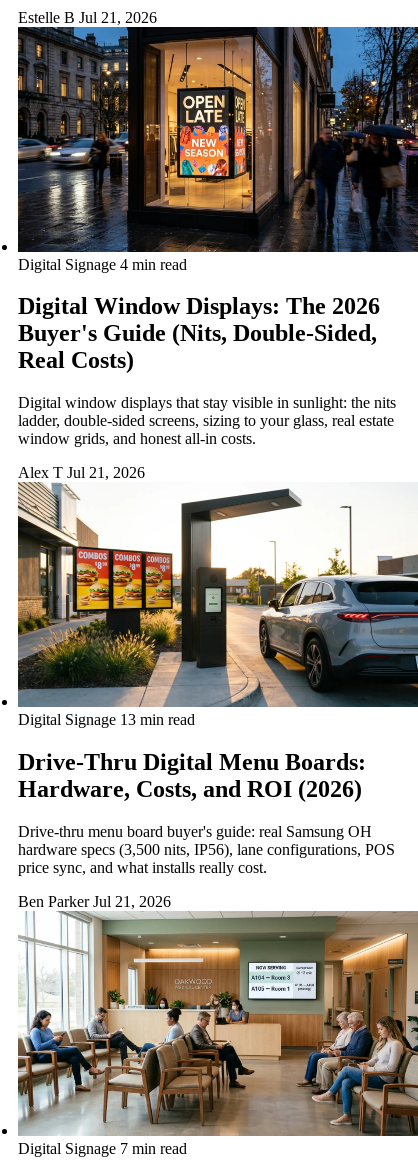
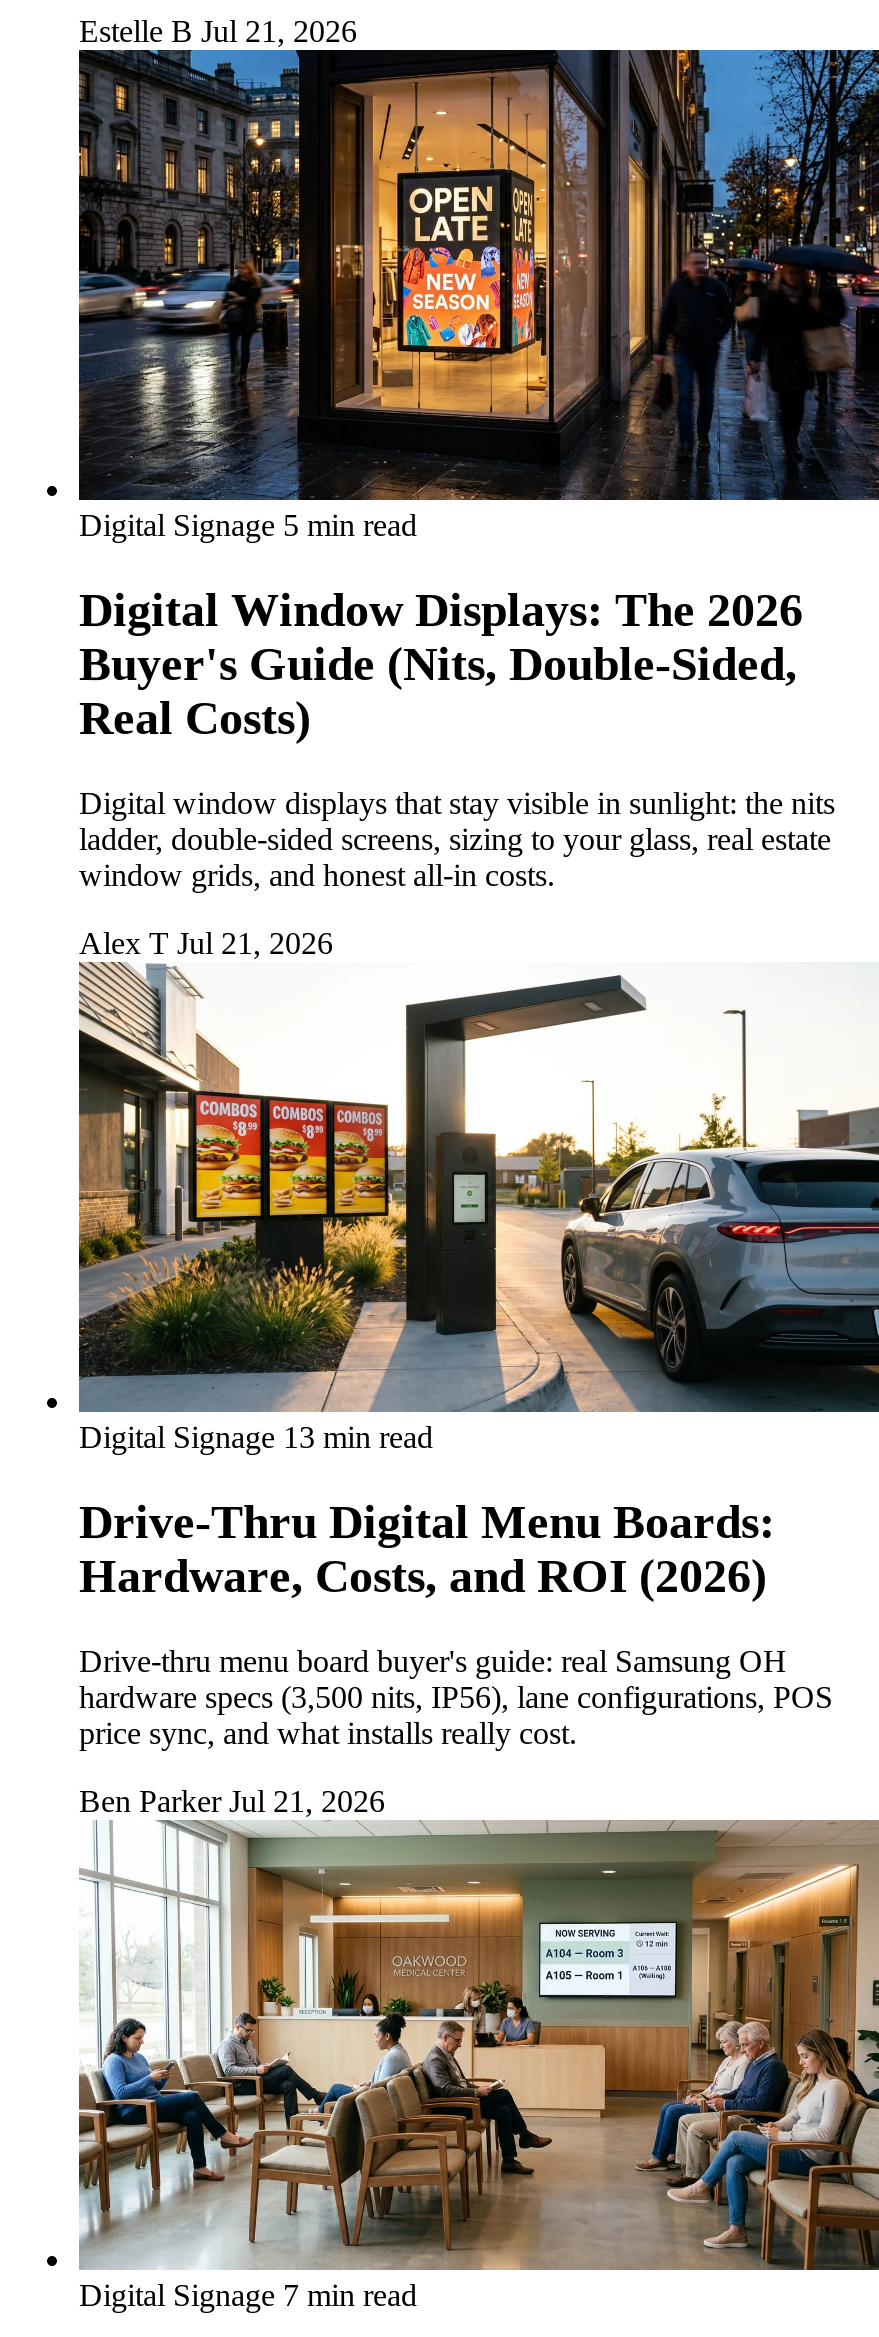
[18,255,187,272] Digital Signage 4 min read -> [79,508,417,542] Digital Signage 5 min read

